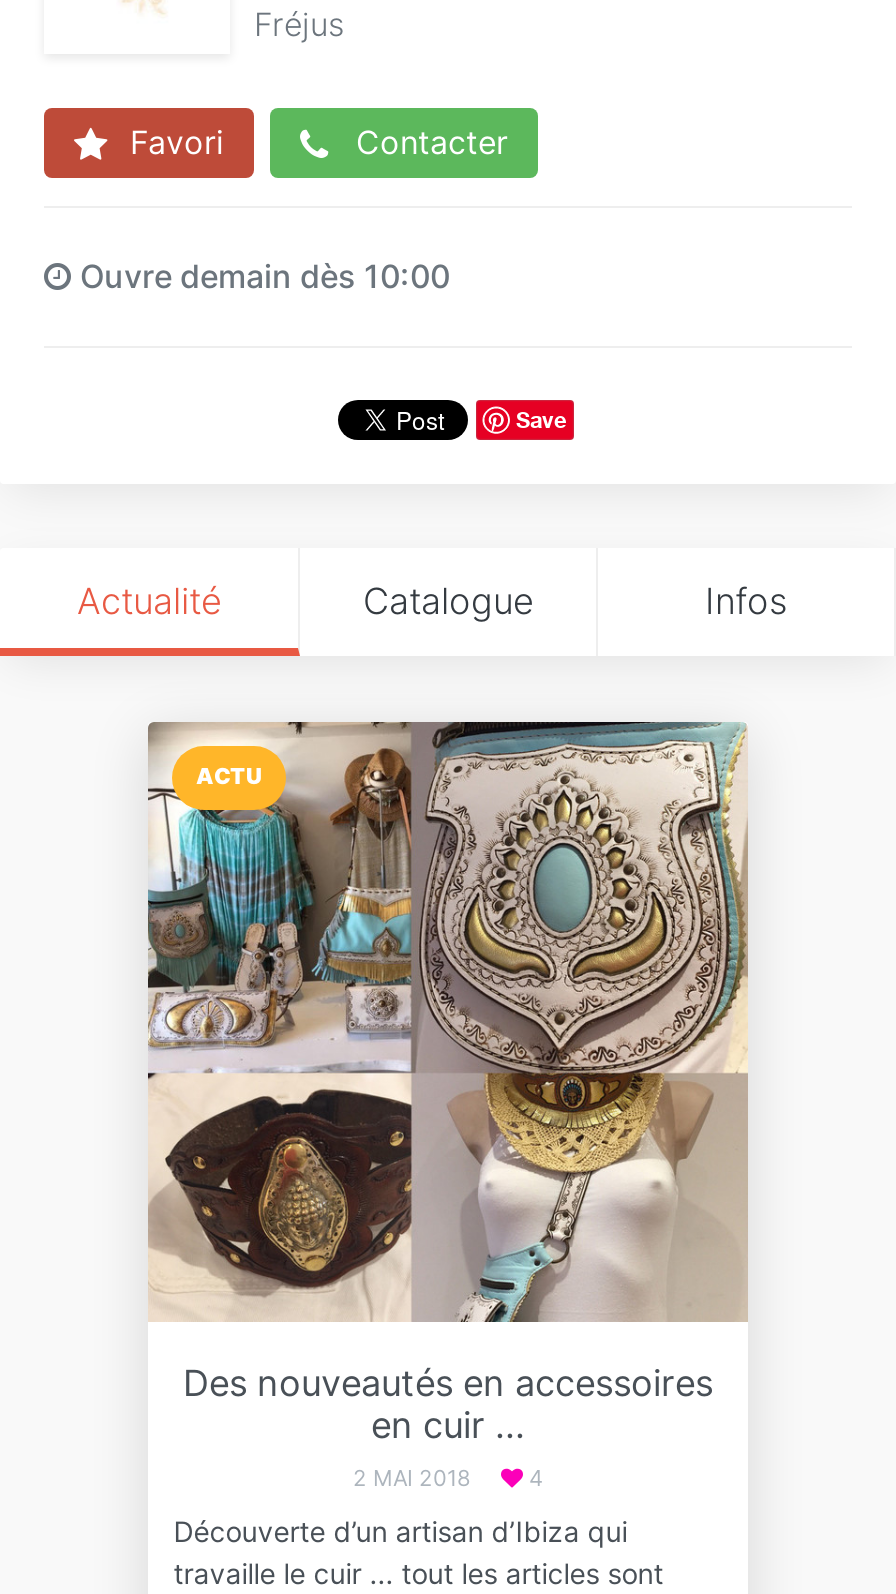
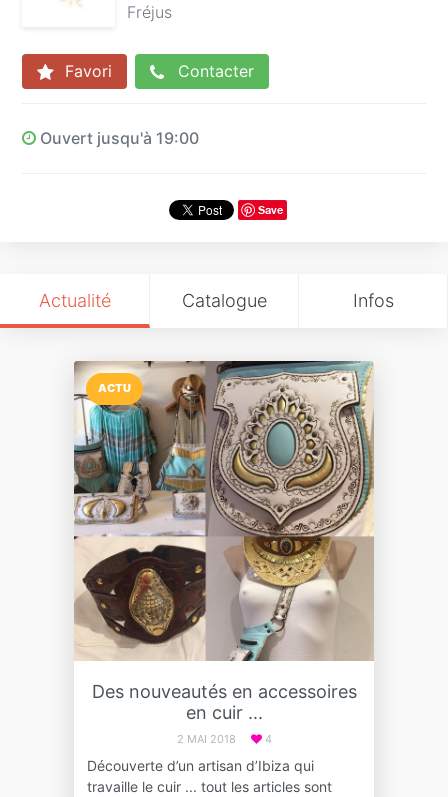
[72,255,450,295] Ouvre demain dès 10:00 -> [36,128,199,148] Ouvert jusqu'à 19:00

